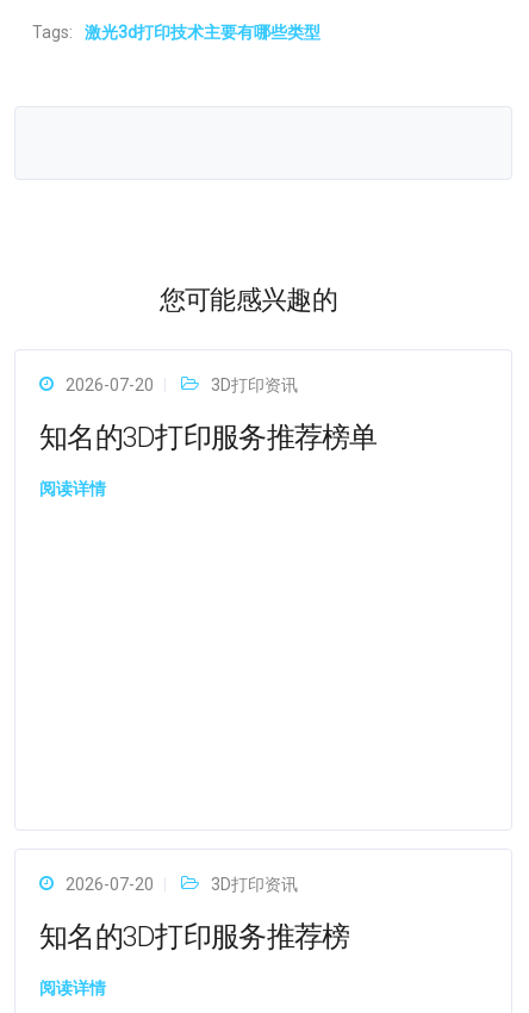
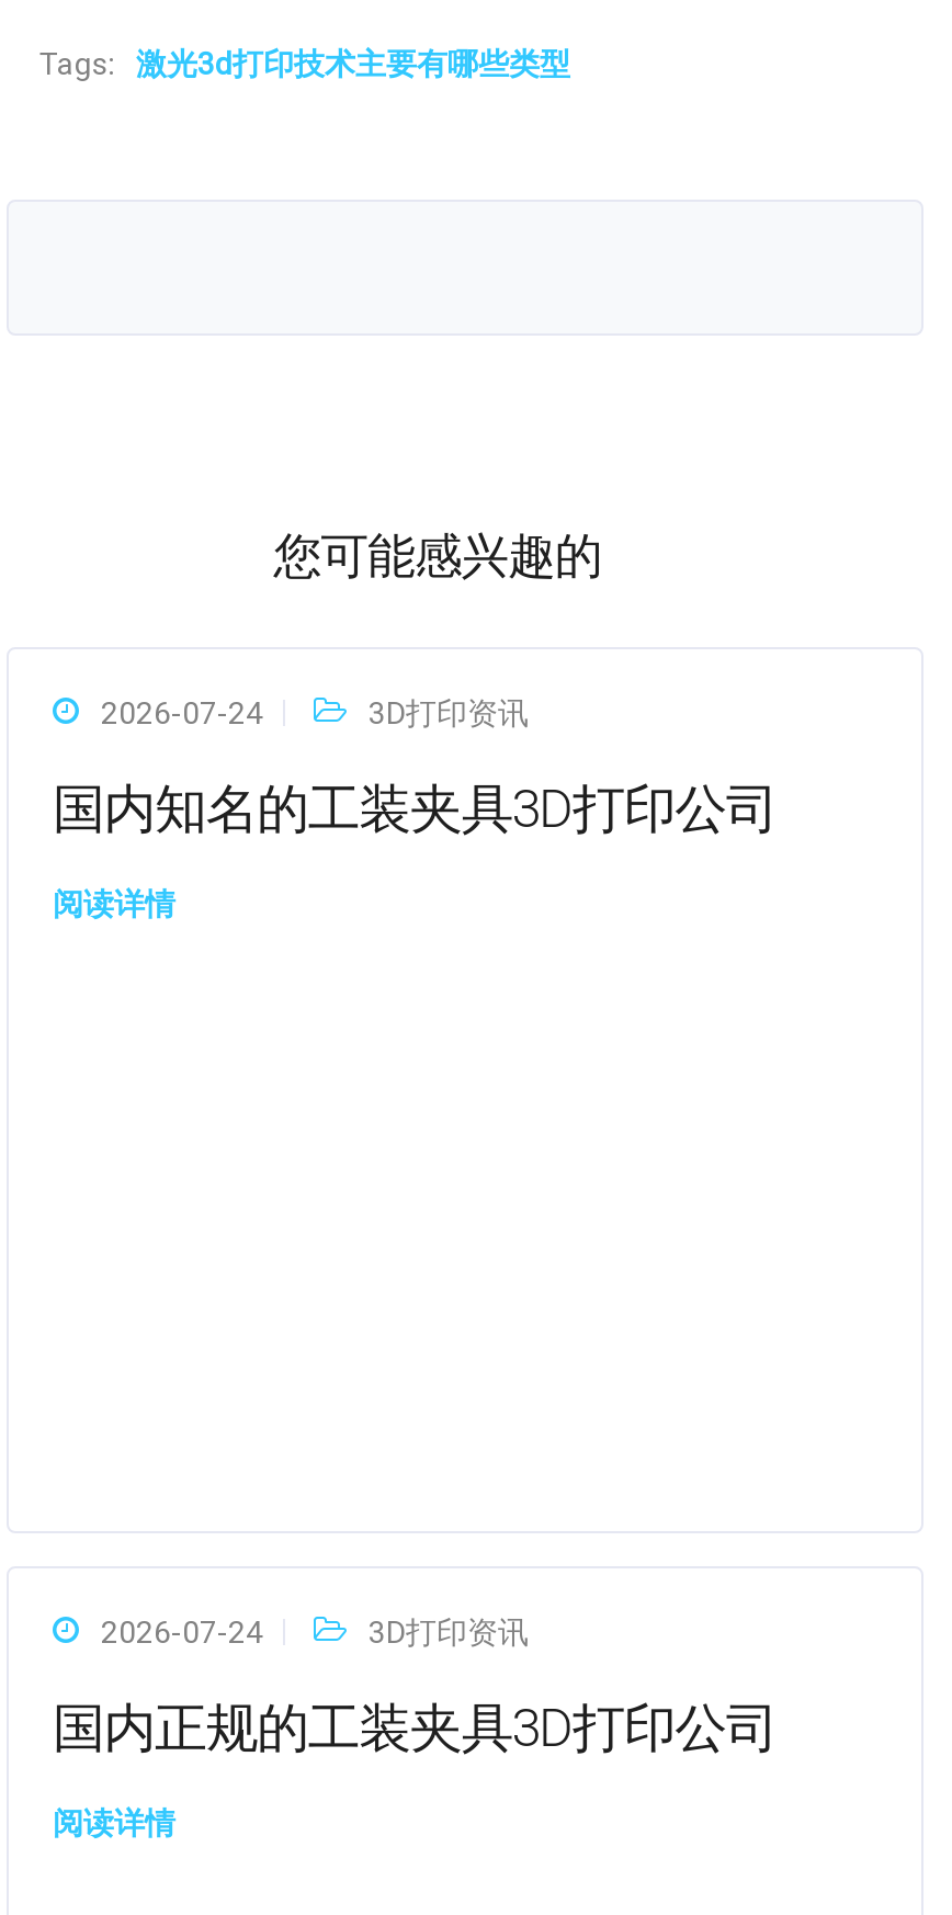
[66,375,154,394] 2026-07-20 -> [101,695,263,730] 2026-07-24
[39,421,377,454] 知名的3D打印服务推荐榜单 -> [53,779,777,840] 国内知名的工装夹具3D打印公司
[66,875,154,894] 2026-07-20 -> [101,1614,263,1650] 2026-07-24
[39,920,350,953] 知名的3D打印服务推荐榜 -> [53,1698,777,1759] 国内正规的工装夹具3D打印公司

